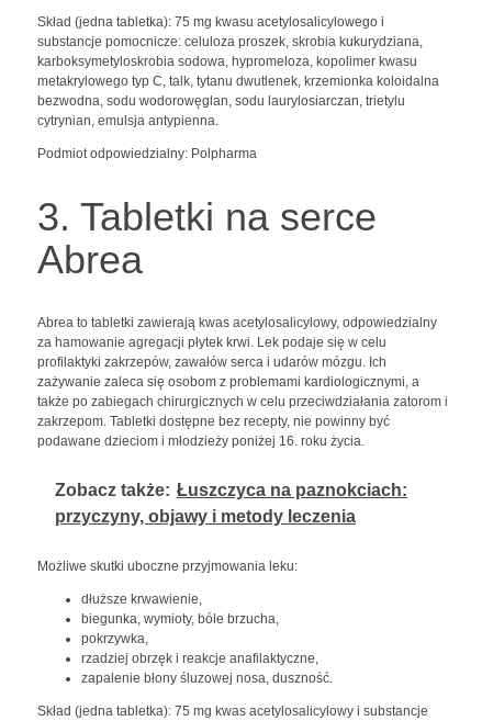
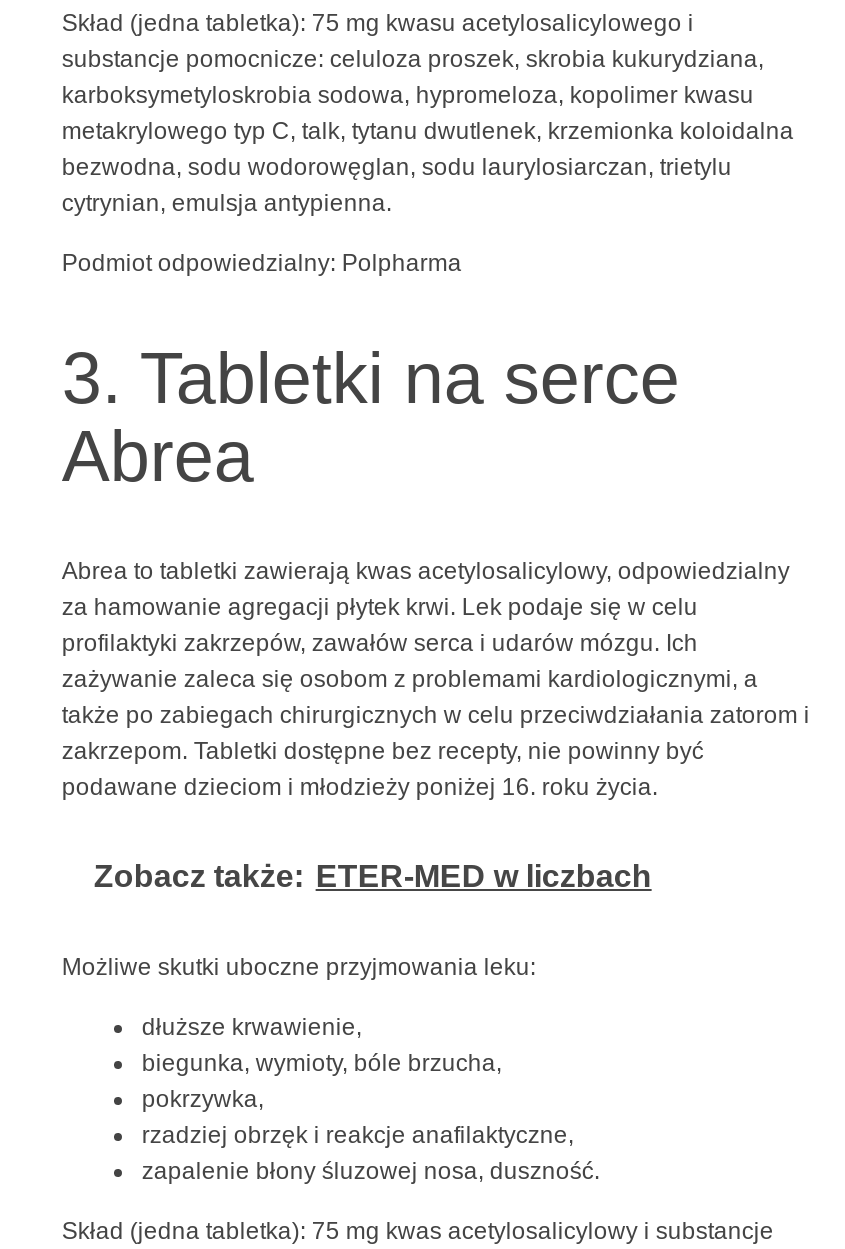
[55,480,407,525] Zobacz także: Łuszczyca na paznokciach: | przyczyny, objawy i metody leczenia -> [94,858,652,892] Zobacz także: ETER-MED w liczbach

